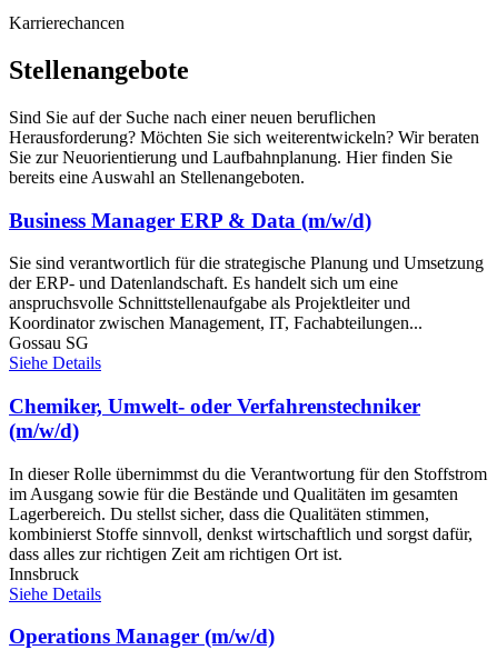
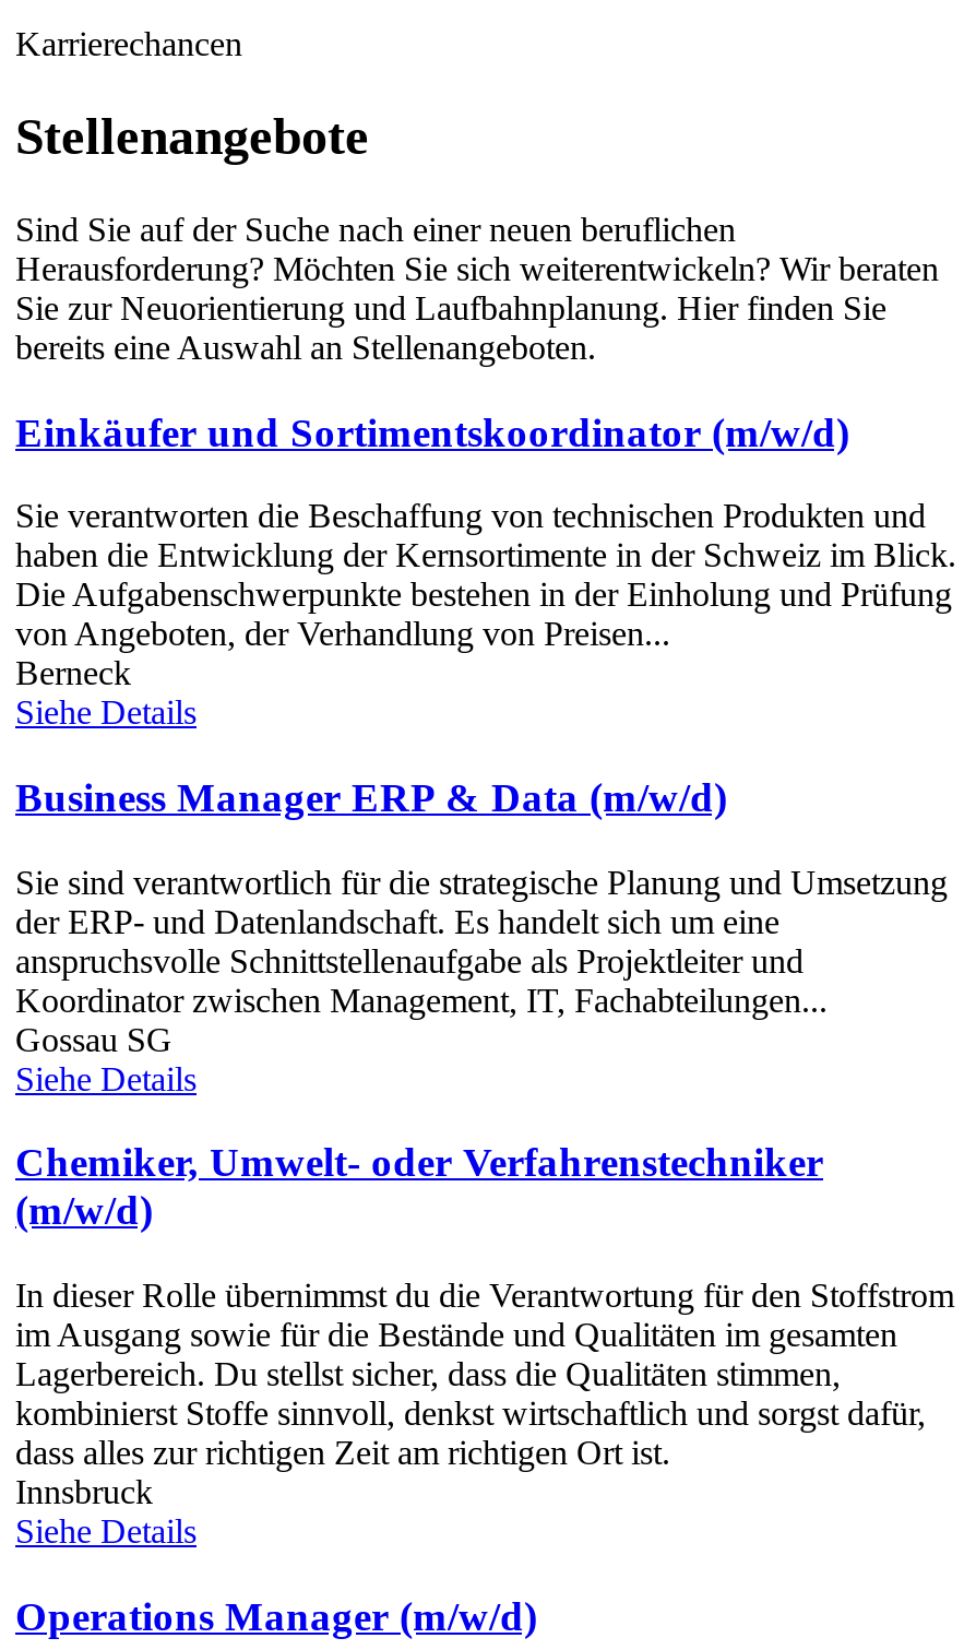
none -> [15,408,956,731] Einkäufer und Sortimentskoordinator (m/w/d) | Sie verantworten die Beschaffung von technischen Produkten und | haben die Entwicklung der Kernsortimente in der Schweiz im Blick. | Die Aufgabenschwerpunkte bestehen in der Einholung und Prüfung | von Angeboten, der Verhandlung von Preisen... | Berneck | Siehe Details

